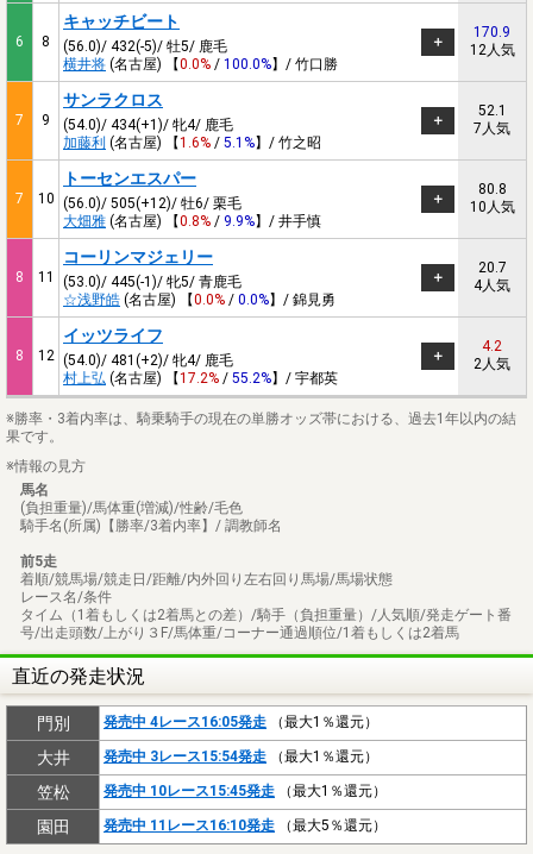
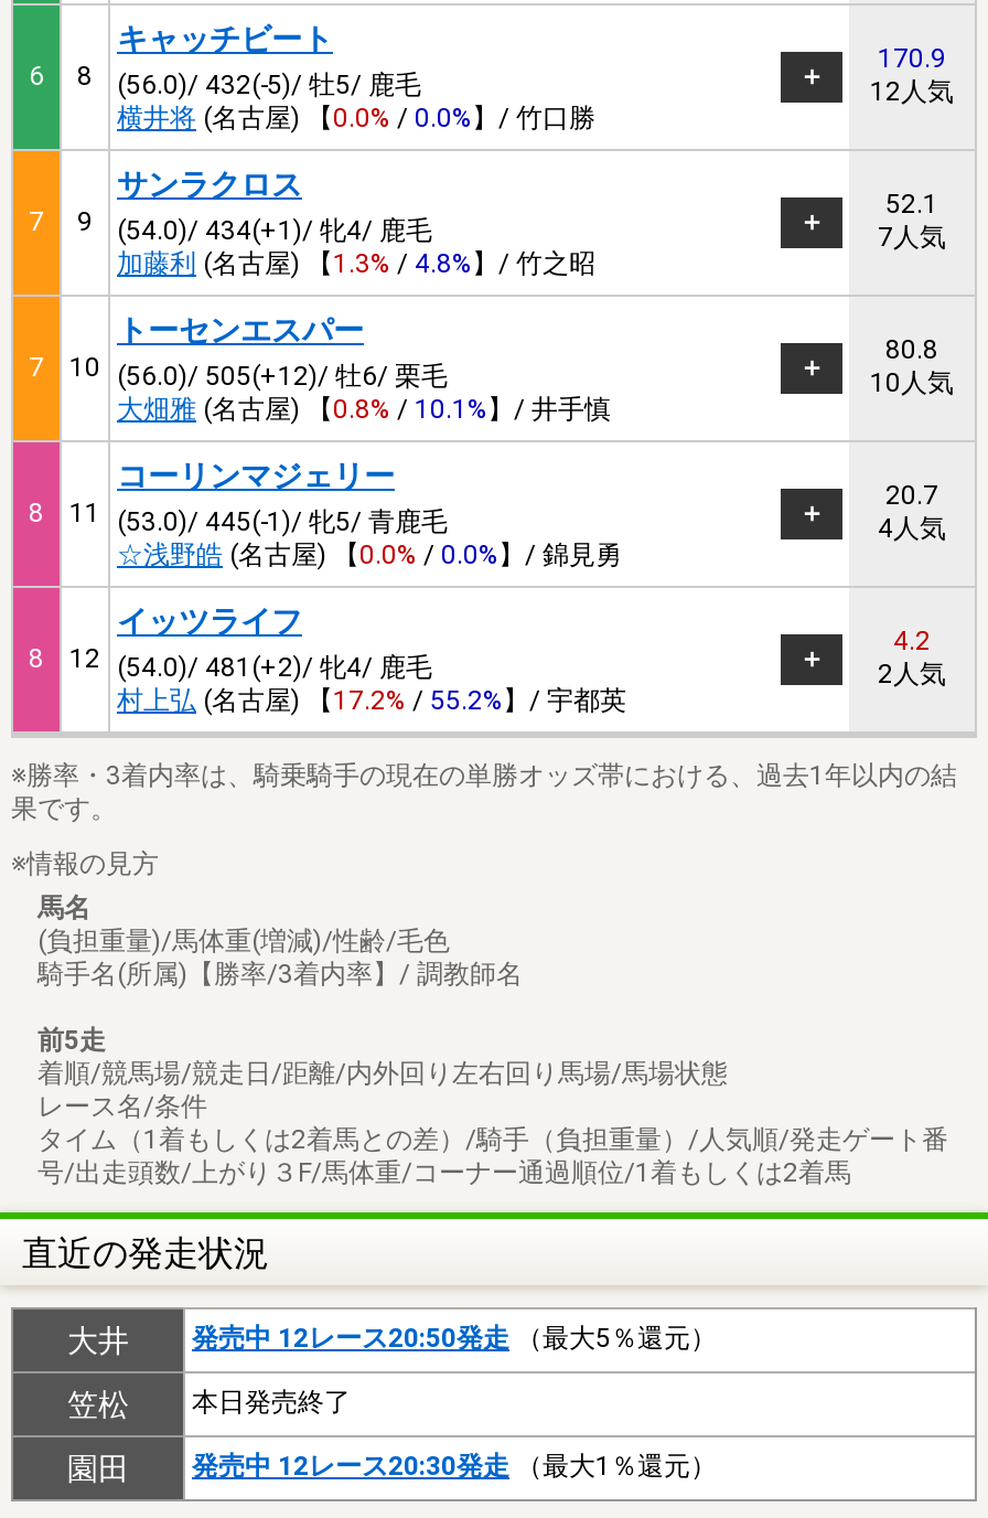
[63,56,338,73] 横井将(名古屋) 【0.0% / 100.0%】/ 竹口勝 -> [117,103,595,134] 横井将(名古屋) 【0.0% / 0.0%】/ 竹口勝
[63,135,321,152] 加藤利(名古屋) 【1.6% / 5.1%】/ 竹之昭 -> [117,249,595,280] 加藤利(名古屋) 【1.3% / 4.8%】/ 竹之昭
[63,213,321,230] 大畑雅(名古屋) 【0.8% / 9.9%】/ 井手慎 -> [117,395,611,426] 大畑雅(名古屋) 【0.8% / 10.1%】/ 井手慎
[36,714,378,733] 門別 | 発売中 4レース16:05発走（最大1％還元） -> none
[104,749,378,765] 発売中 3レース15:54発走（最大1％還元） -> [192,1324,717,1355] 発売中 12レース20:50発走（最大5％還元）
[104,783,387,800] 発売中 10レース15:45発走（最大1％還元） -> [192,1388,351,1418] 本日発売終了
[104,818,387,834] 発売中 11レース16:10発走（最大5％還元） -> [192,1452,717,1482] 発売中 12レース20:30発走（最大1％還元）

